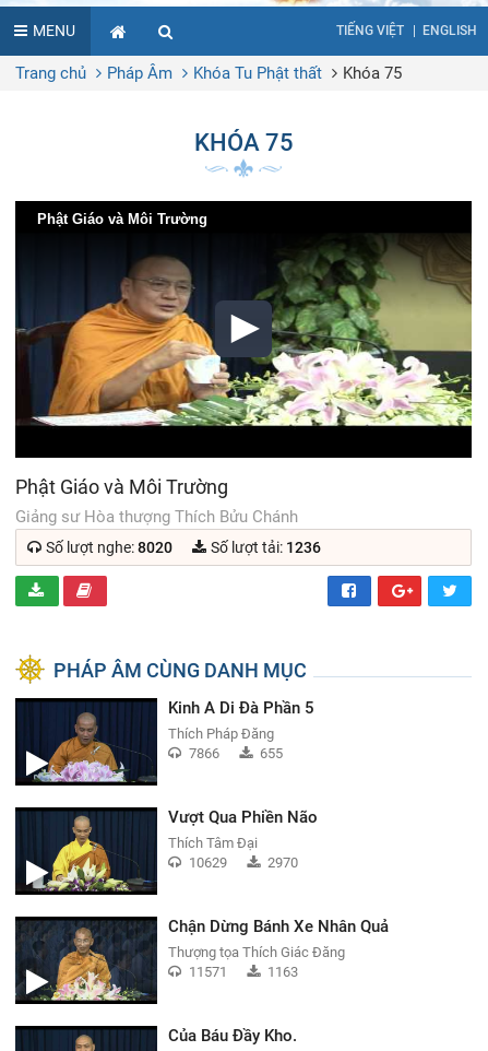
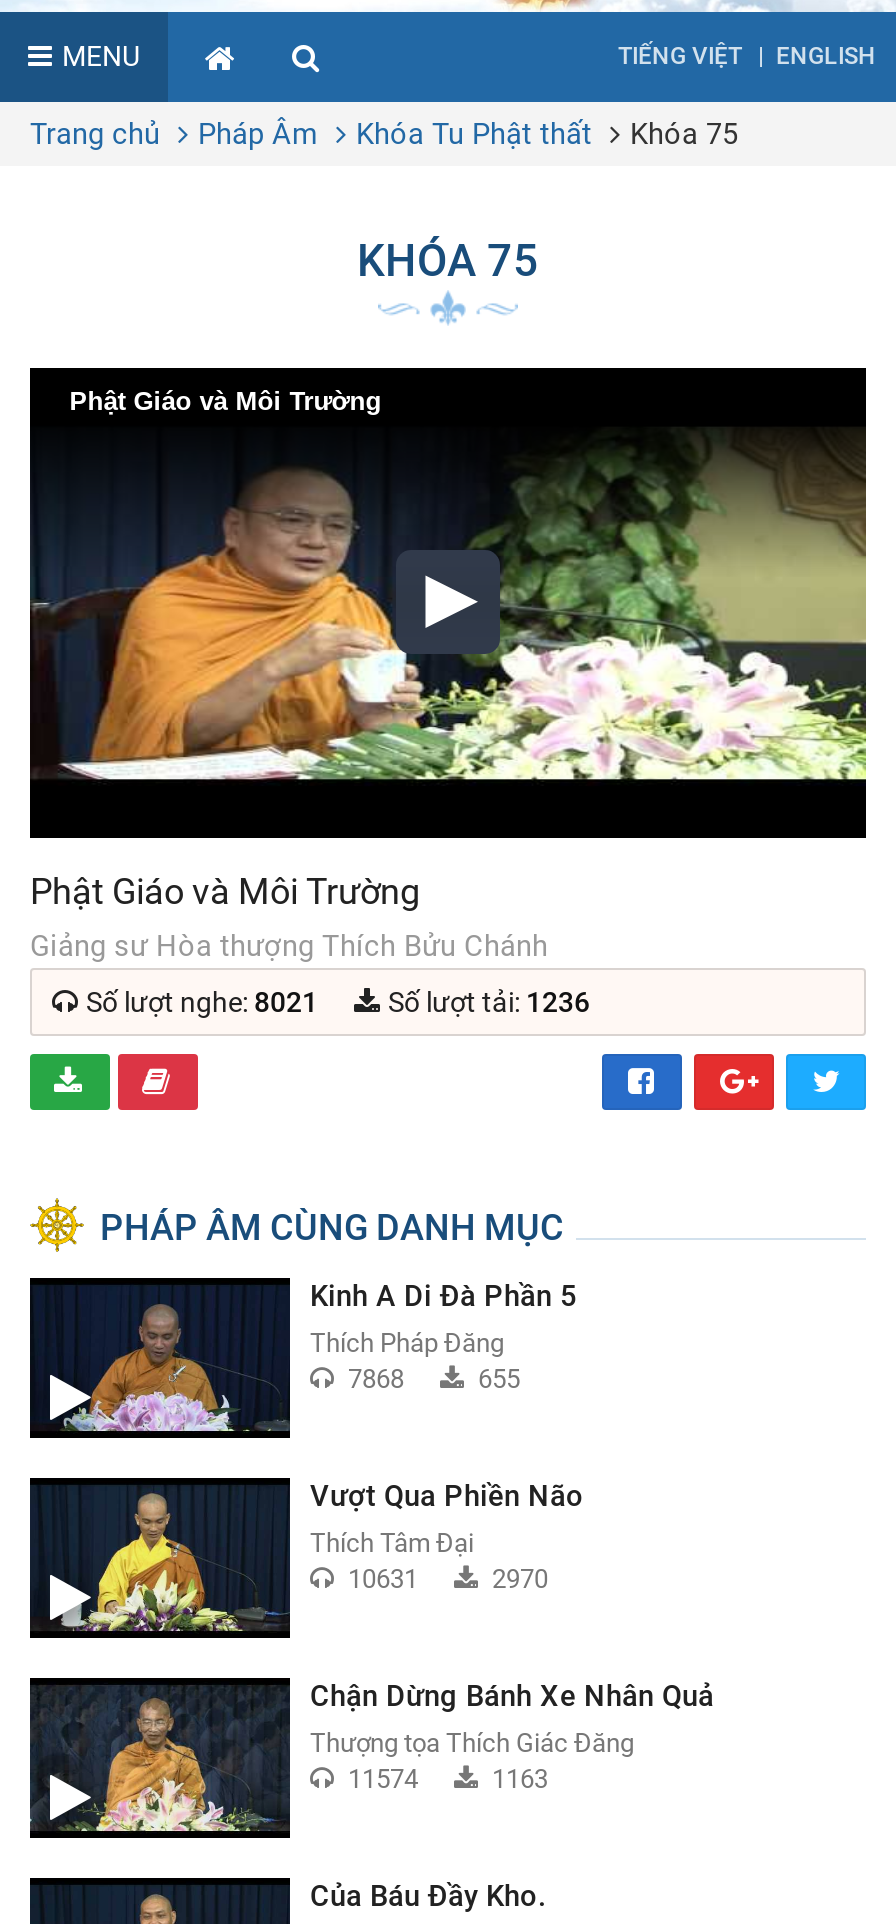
[46,539,172,556] Số lượt nghe: 8020 -> [86,986,318,1018] Số lượt nghe: 8021
[186,746,219,762] 7866 -> [342,1365,404,1395] 7868
[186,855,227,871] 10629 -> [342,1565,418,1595] 10631
[186,964,227,981] 11571 -> [342,1765,418,1795] 11574

